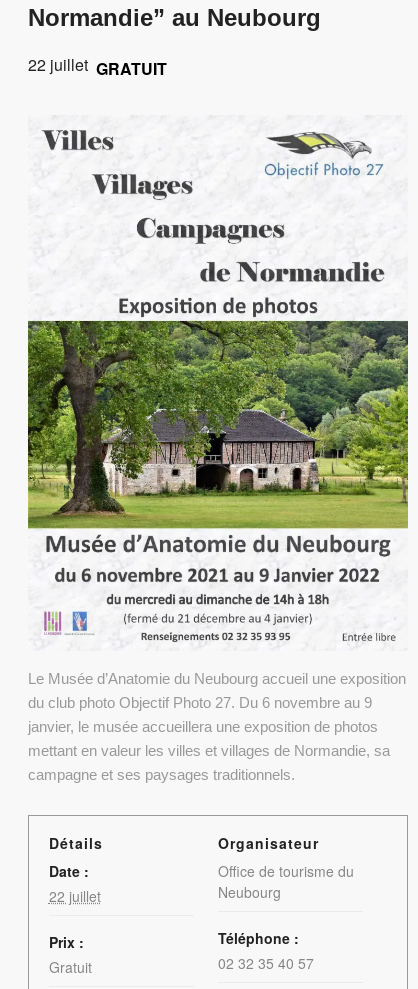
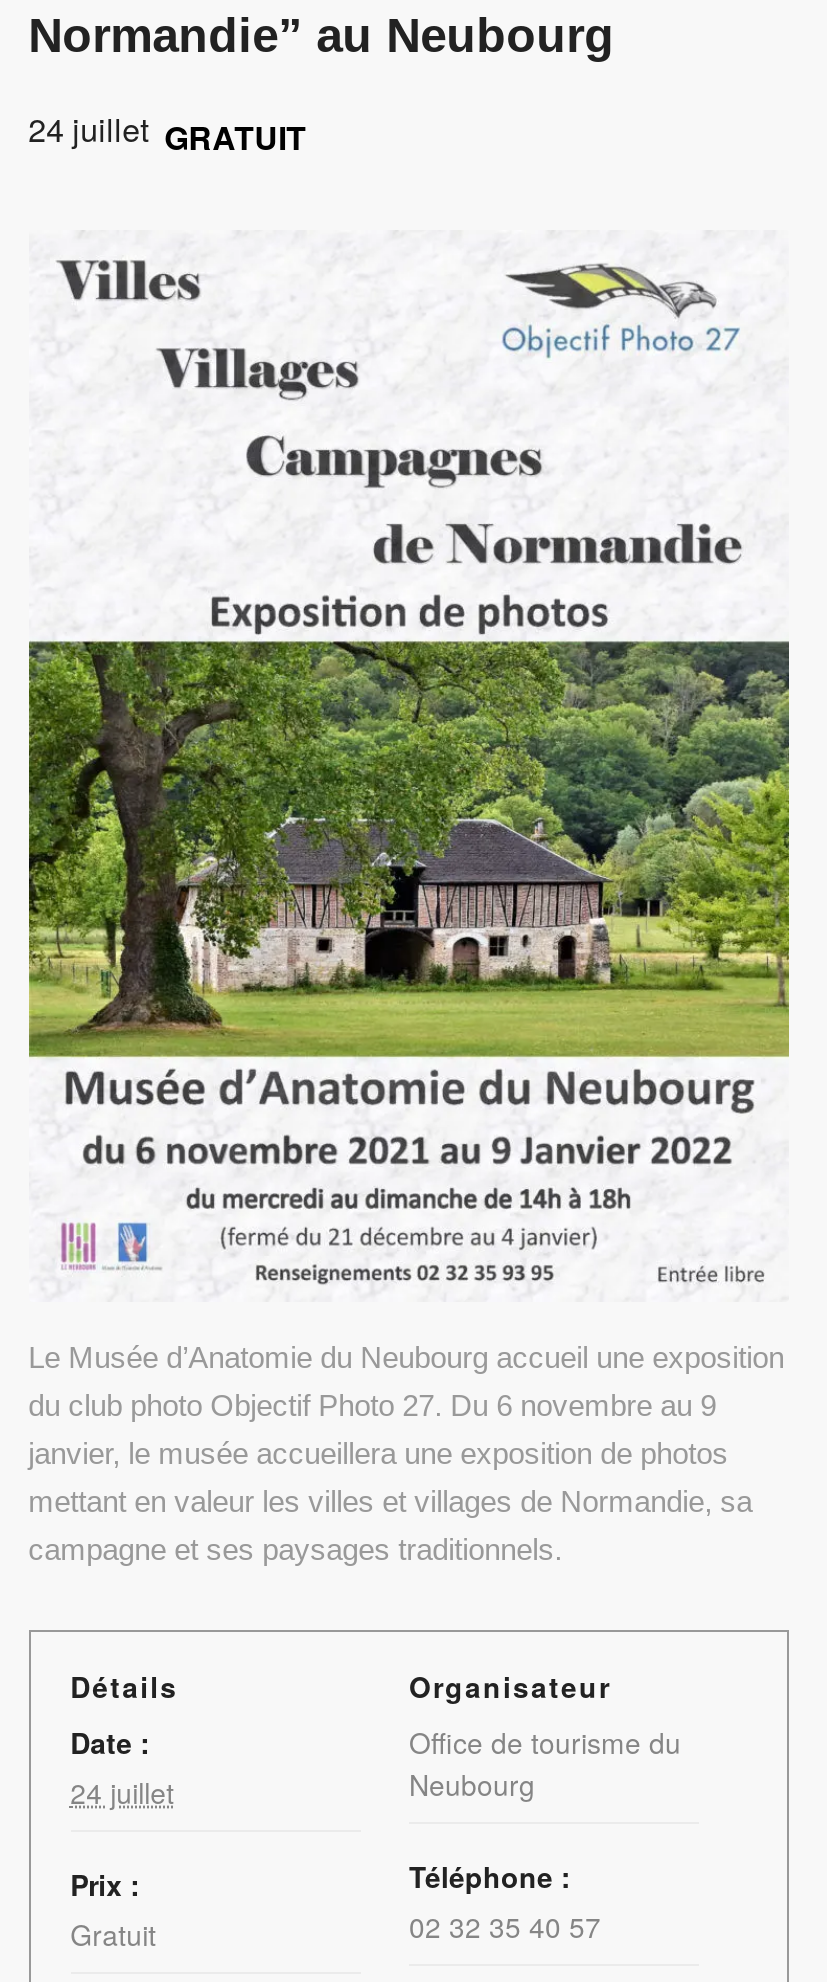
[28,53,167,80] 22 juillet GRATUIT -> [28,106,306,160] 24 juillet GRATUIT
[49,886,101,906] 22 juillet -> [70,1773,174,1813] 24 juillet

